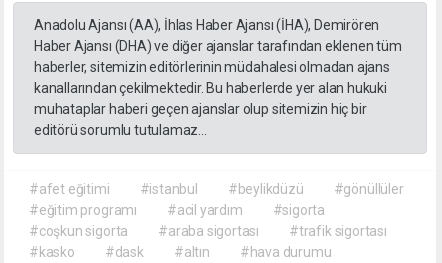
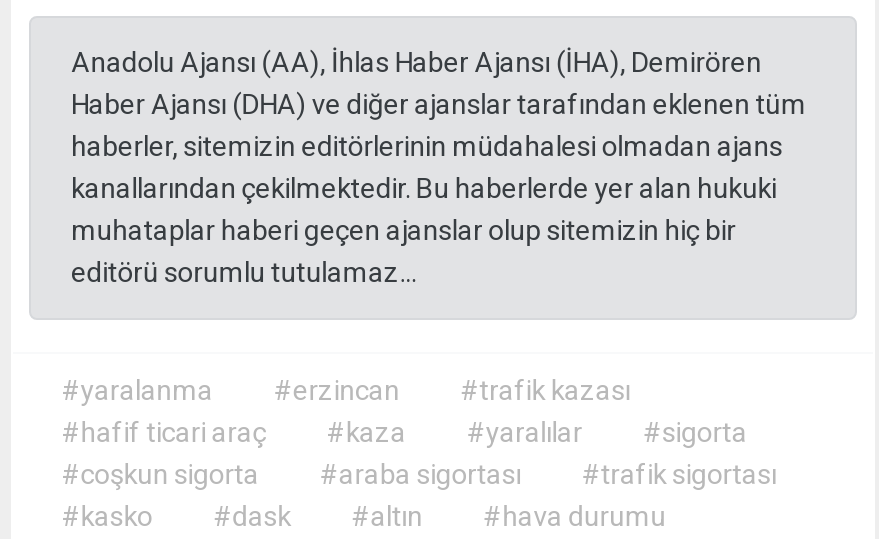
[29,181,404,218] #afet eğitimi | #istanbul | #beylikdüzü | #gönüllüler | #eğitim programı | #acil yardım -> [61,374,630,448] #yaralanma | #erzincan | #trafik kazası | #hafif ticari araç | #kaza | #yaralılar

